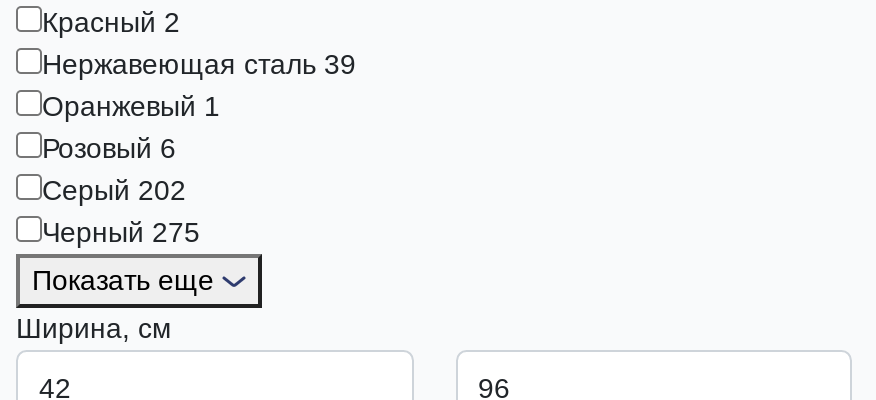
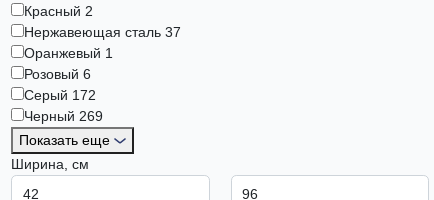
[42,48,356,80] Нержавеющая сталь 39 -> [24,24,181,40] Нержавеющая сталь 37
[42,174,186,206] Серый 202 -> [24,87,96,103] Серый 172
[42,216,200,248] Черный 275 -> [24,108,103,124] Черный 269

